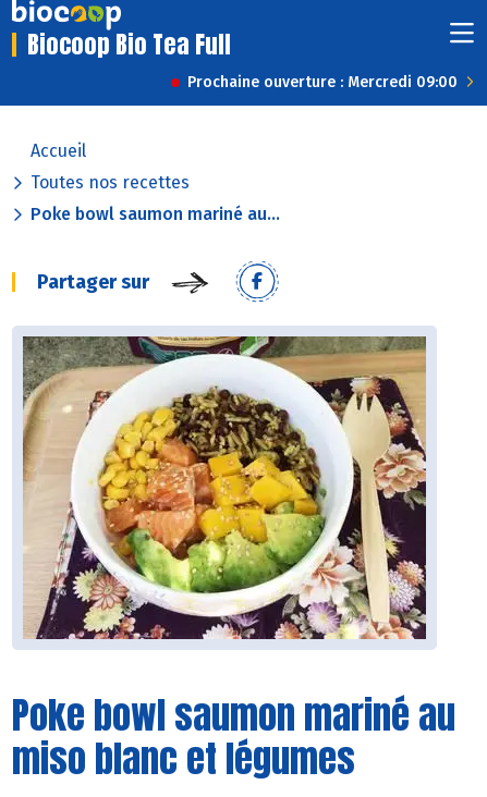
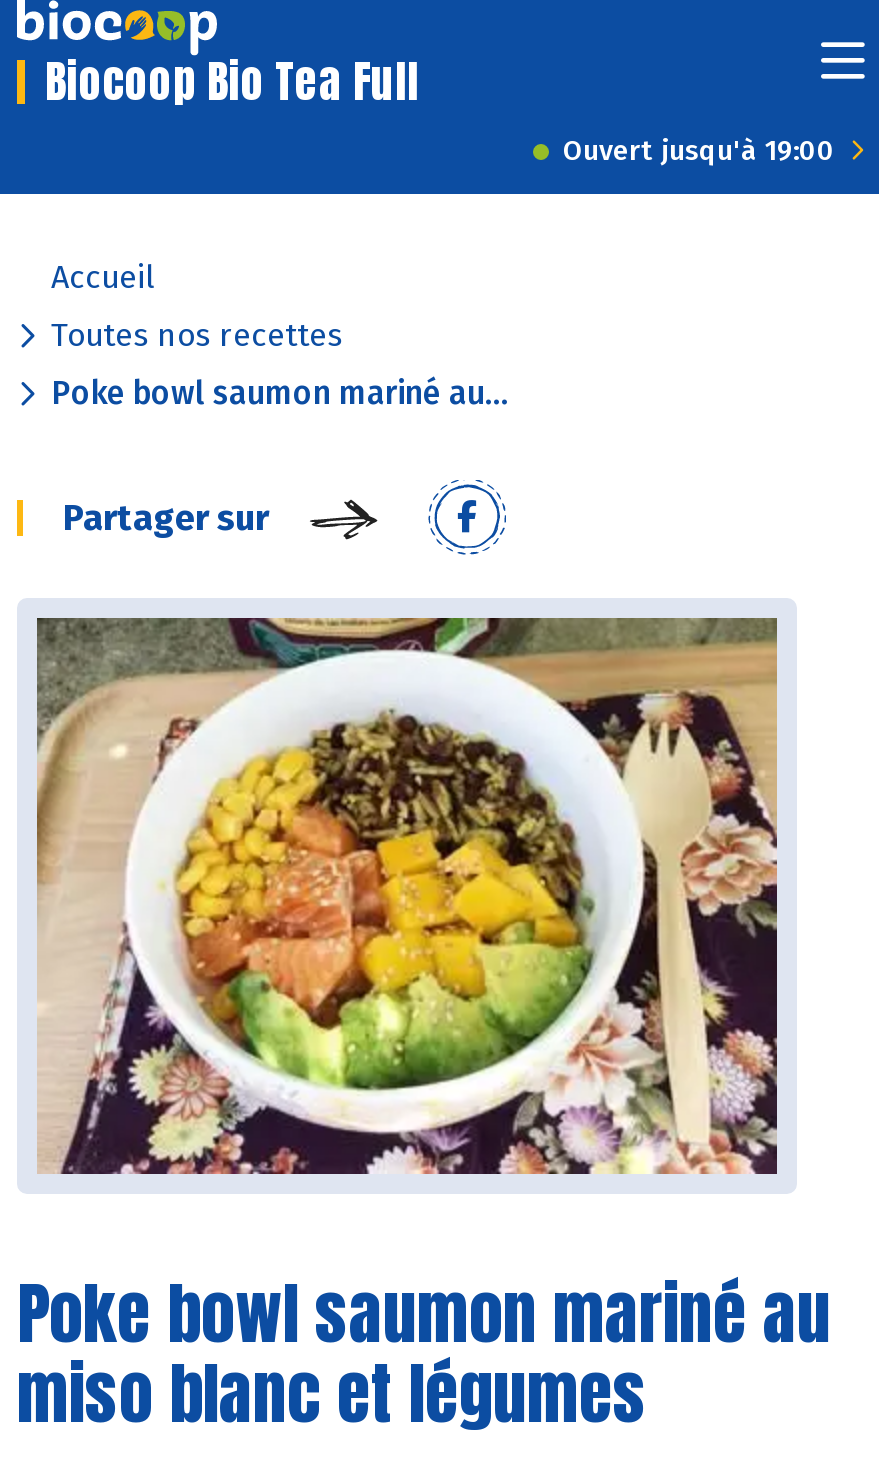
[187,73,458,91] Prochaine ouverture : Mercredi 09:00 -> [563,134,835,168] Ouvert jusqu'à 19:00

